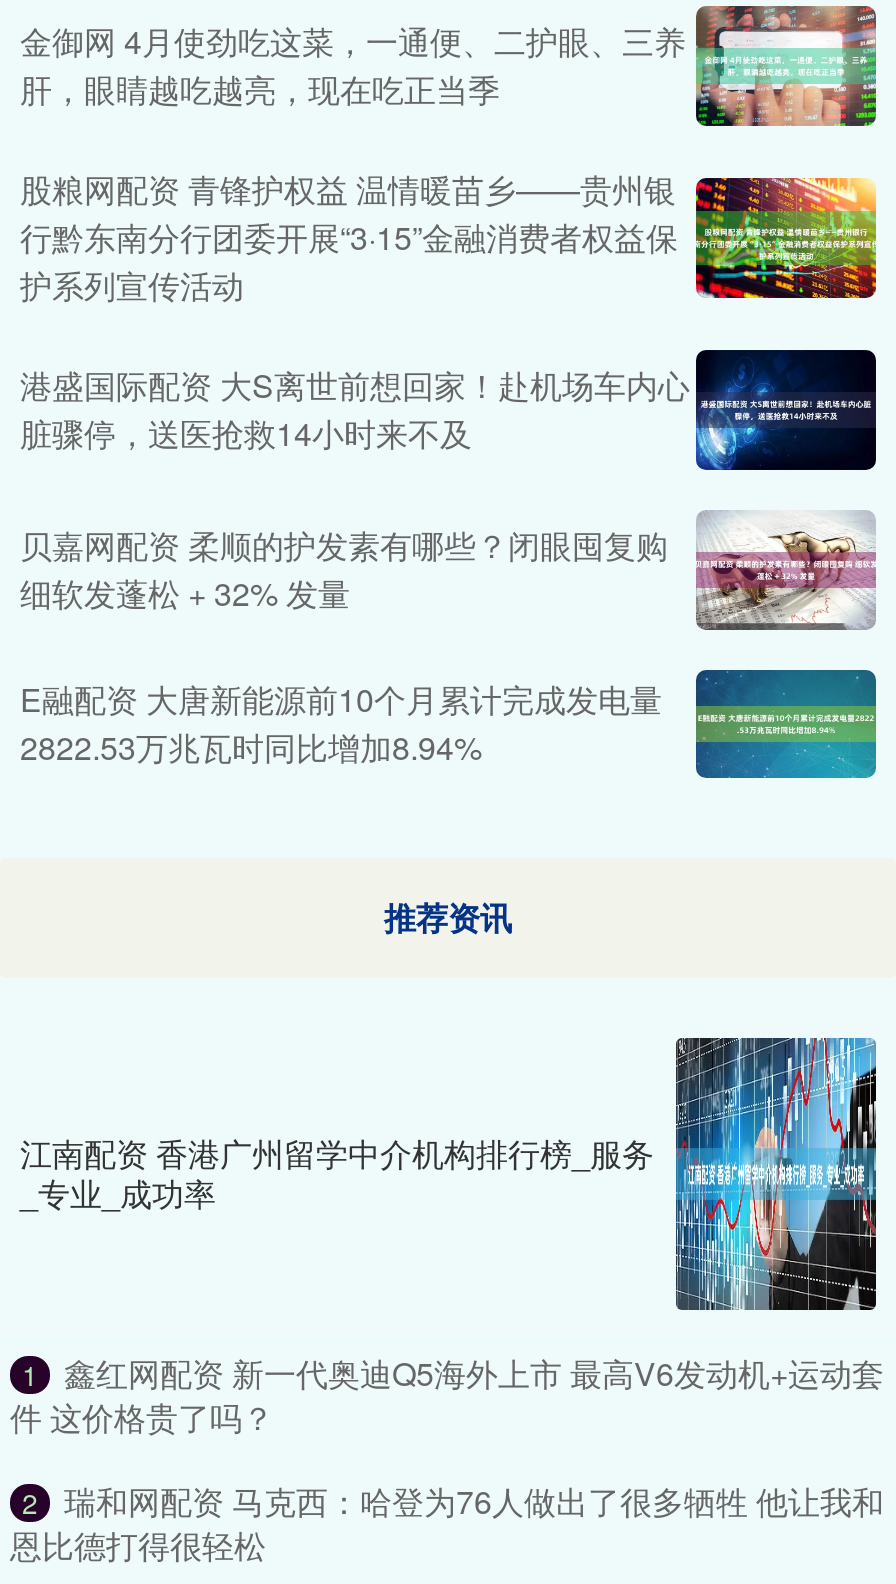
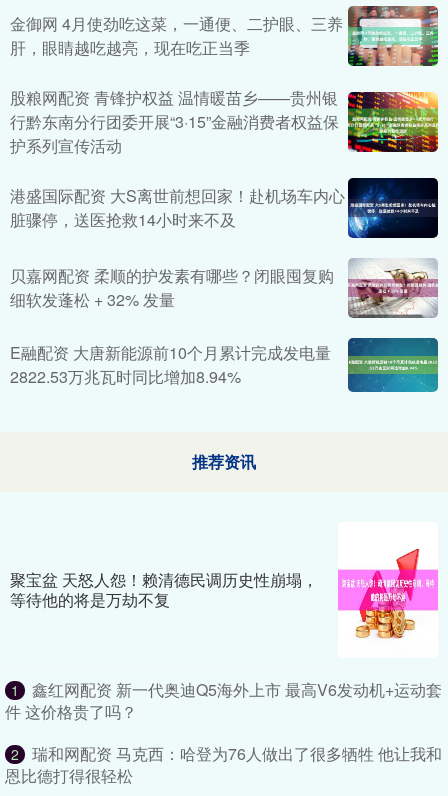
[20,1036,878,1312] [image] | 江南配资 香港广州留学中介机构排行榜_服务 | _专业_成功率 -> [10,522,439,658] [image] | 聚宝盆 天怒人怨！赖清德民调历史性崩塌， | 等待他的将是万劫不复

